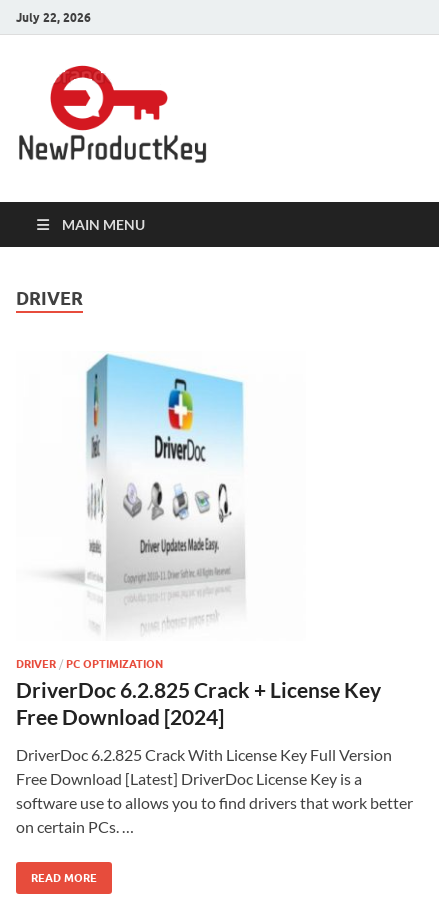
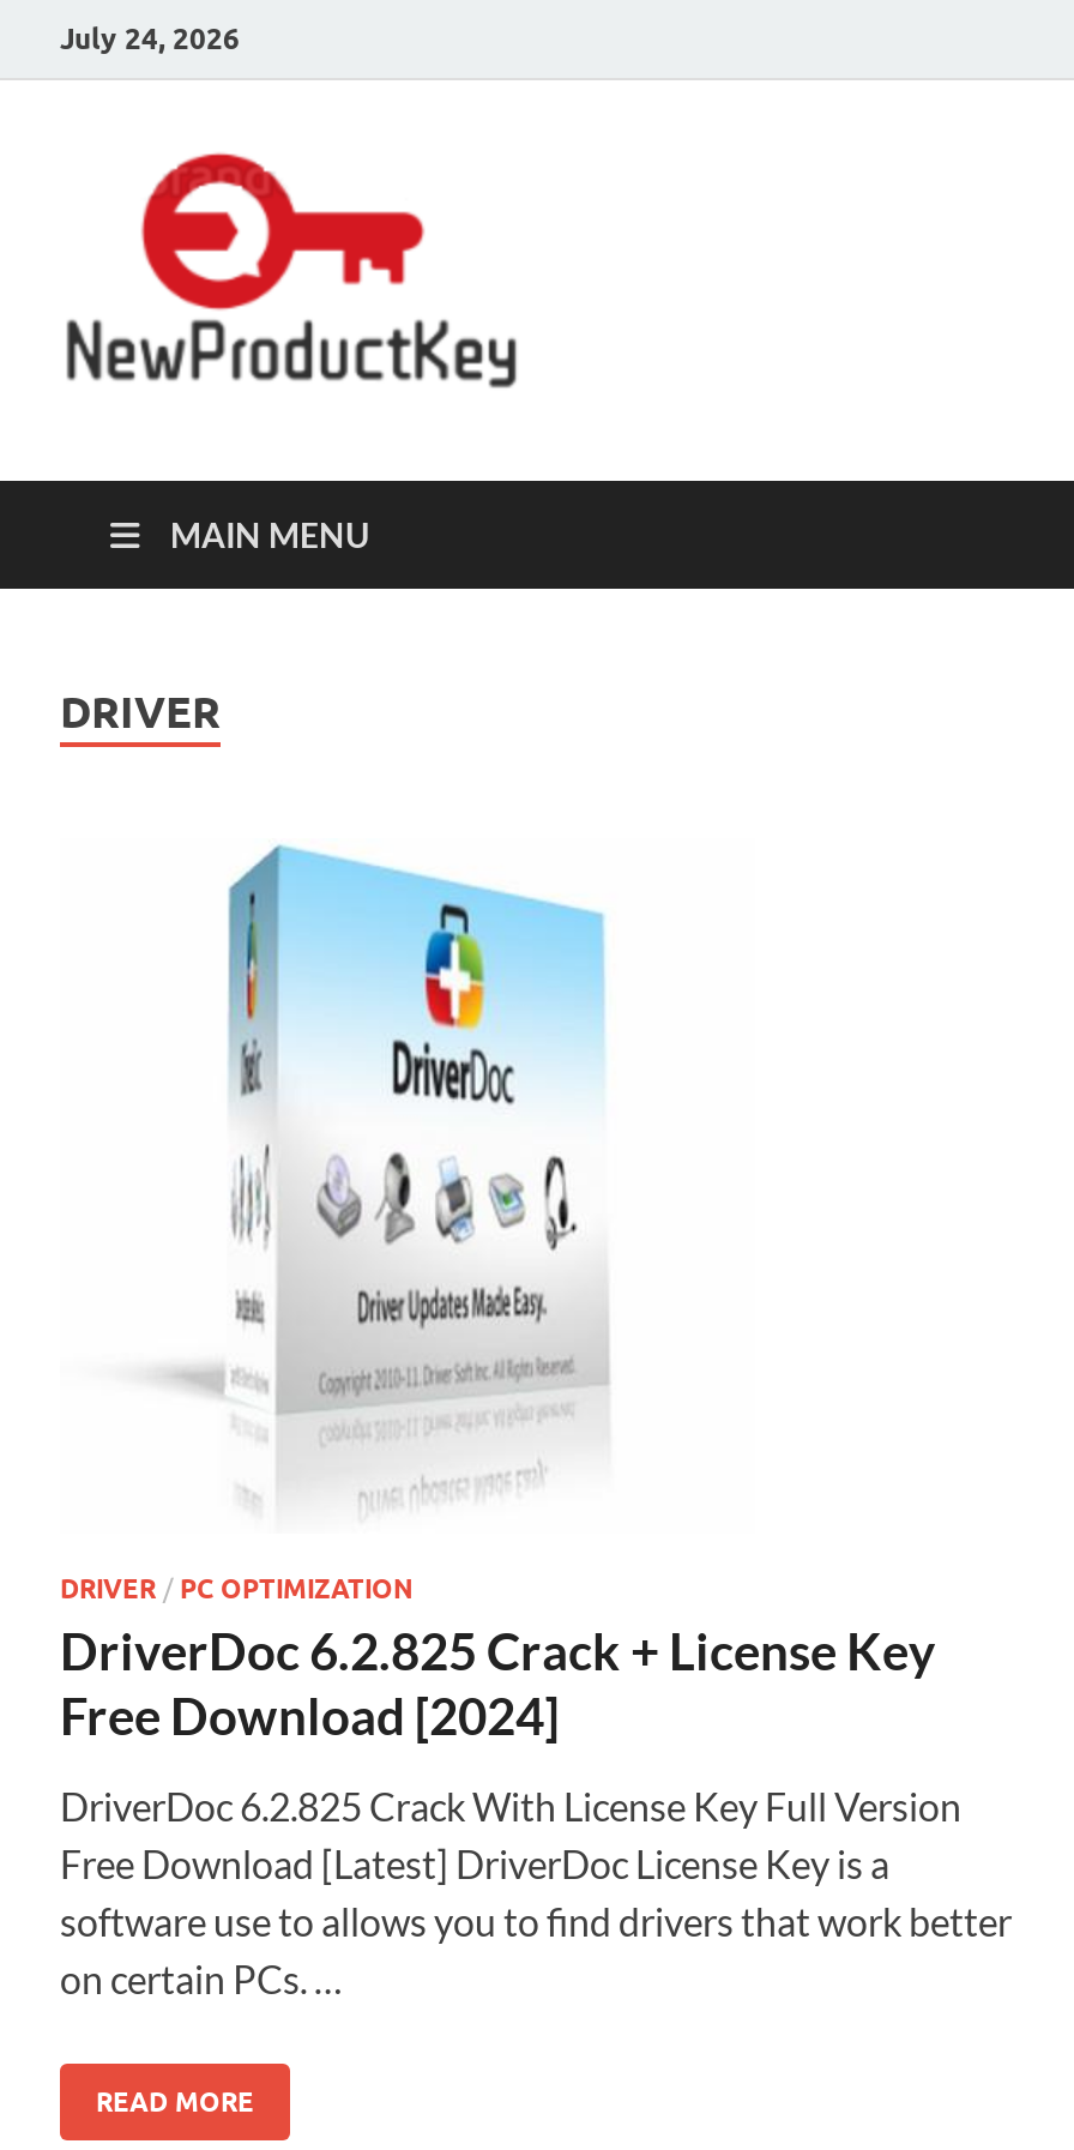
[16,9,91,24] July 22, 2026 -> [60,19,240,55] July 24, 2026

